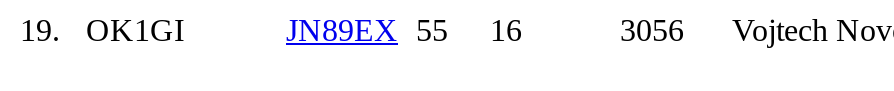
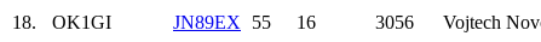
[20,12,184,46] 19. OK1GI -> [12,12,111,32] 18. OK1GI

